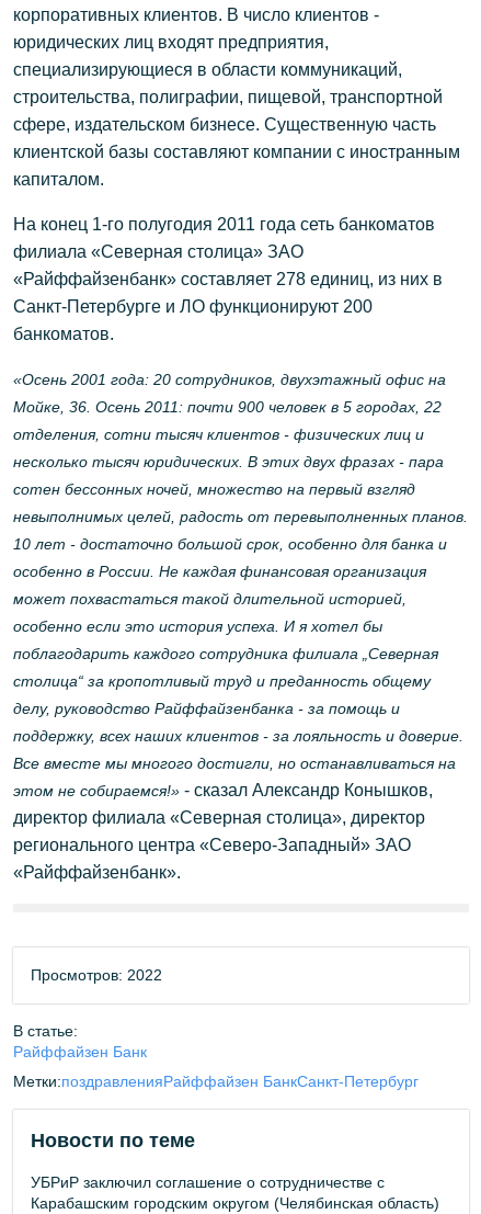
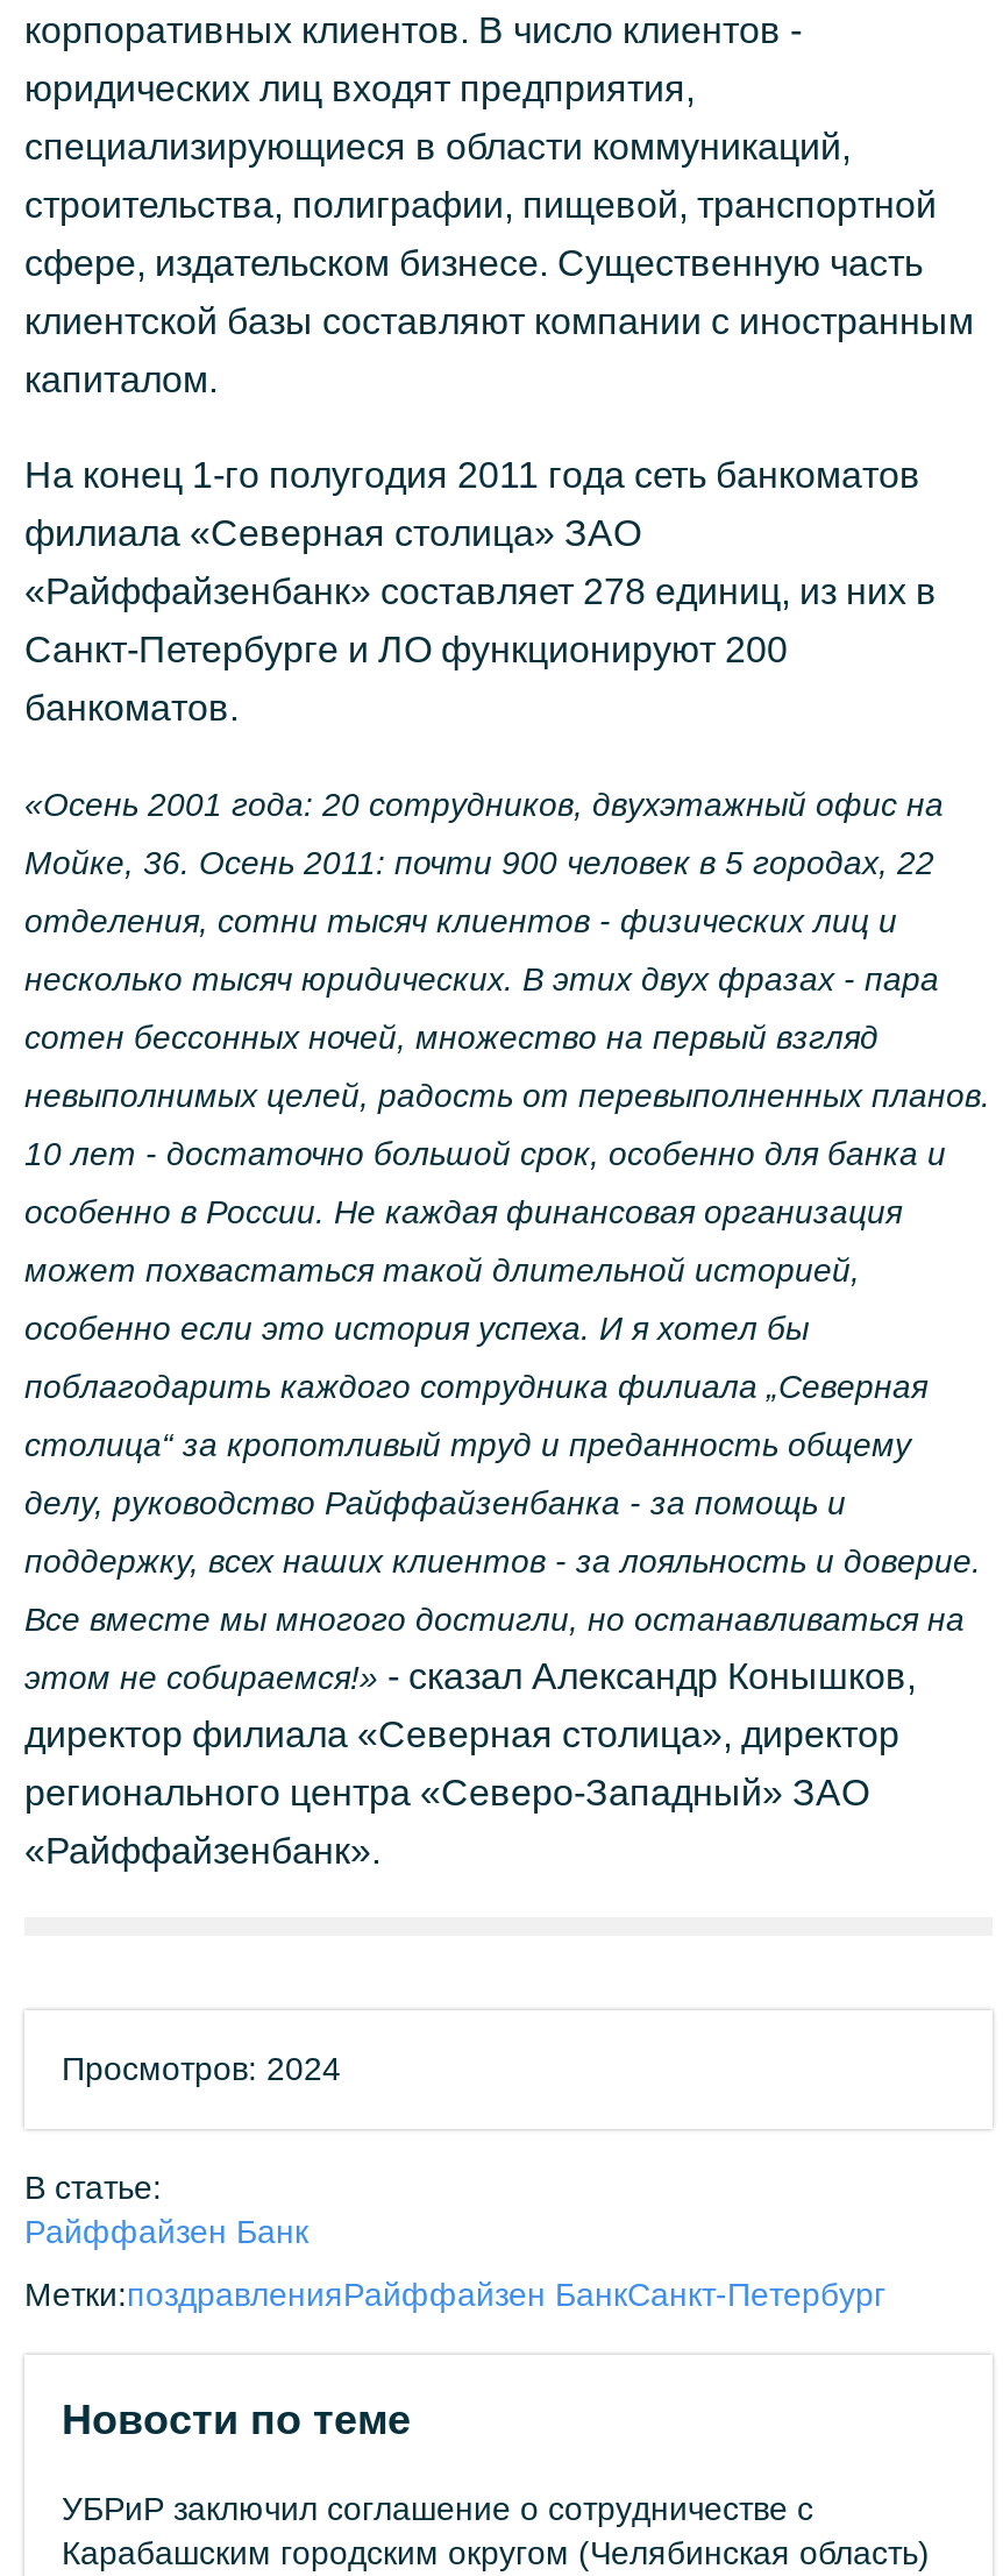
[31,966,162,984] Просмотров: 2022 -> [62,2050,341,2087] Просмотров: 2024

